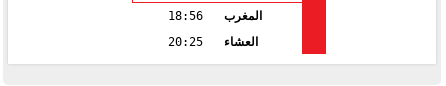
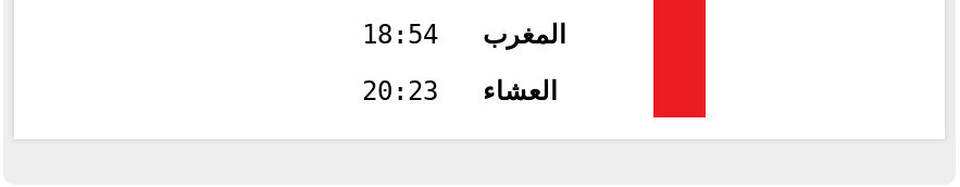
[168,9,261,23] المغرب 18:56 -> [362,20,565,51] المغرب 18:54
[168,35,257,49] العشاء 20:25 -> [362,77,557,107] العشاء 20:23

